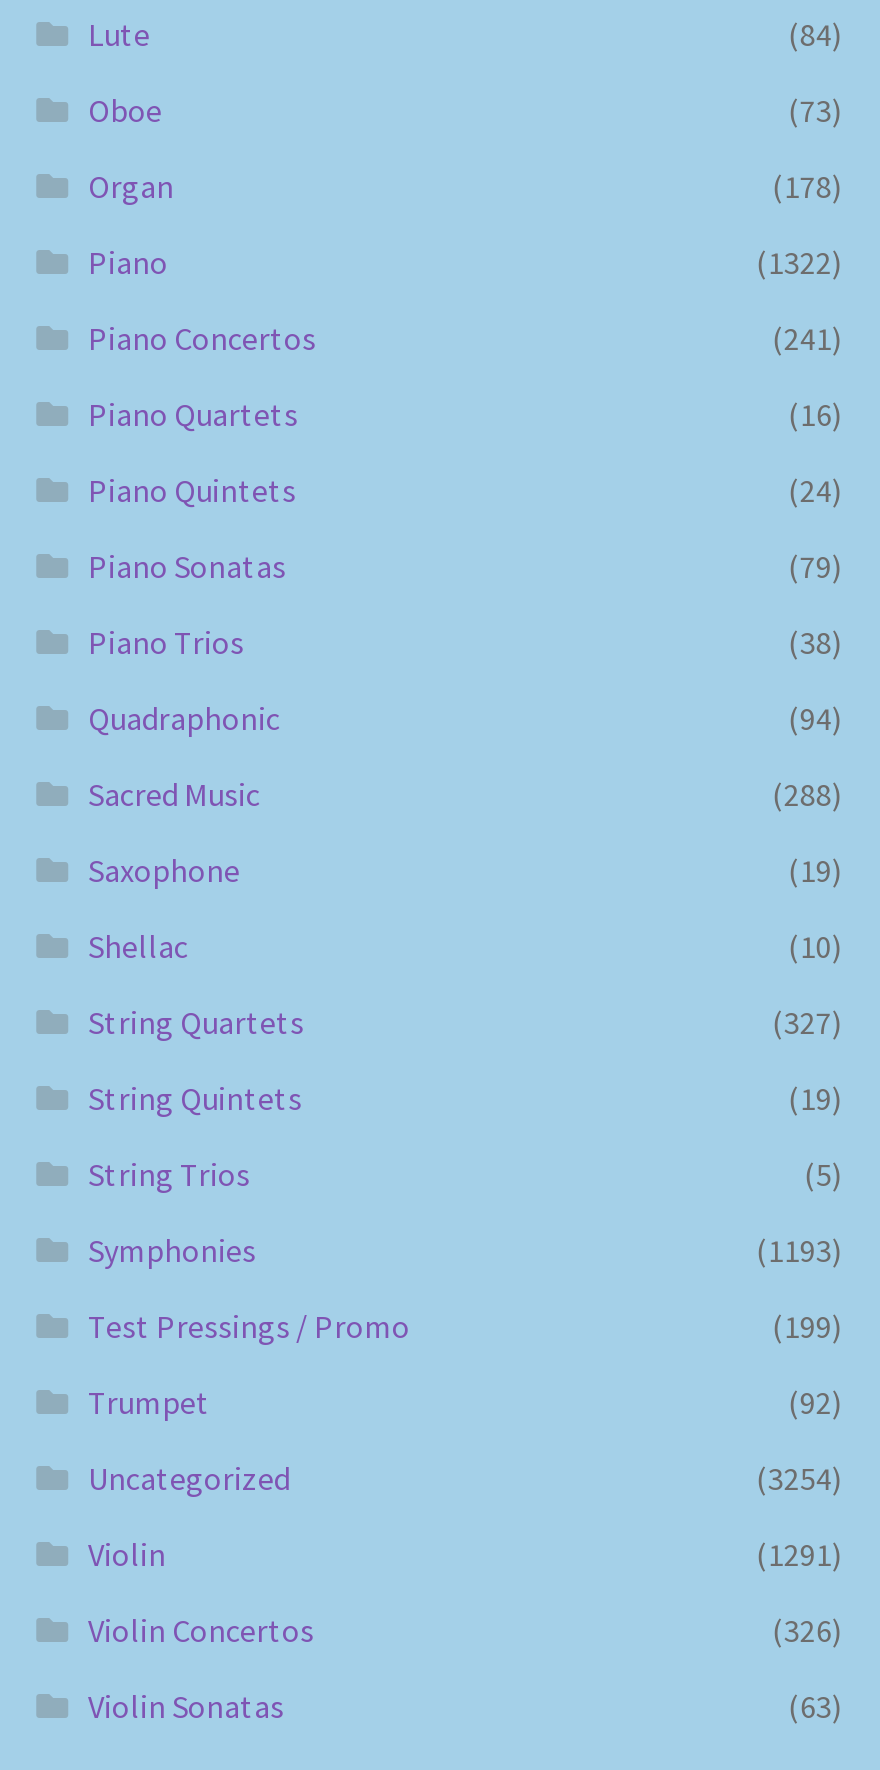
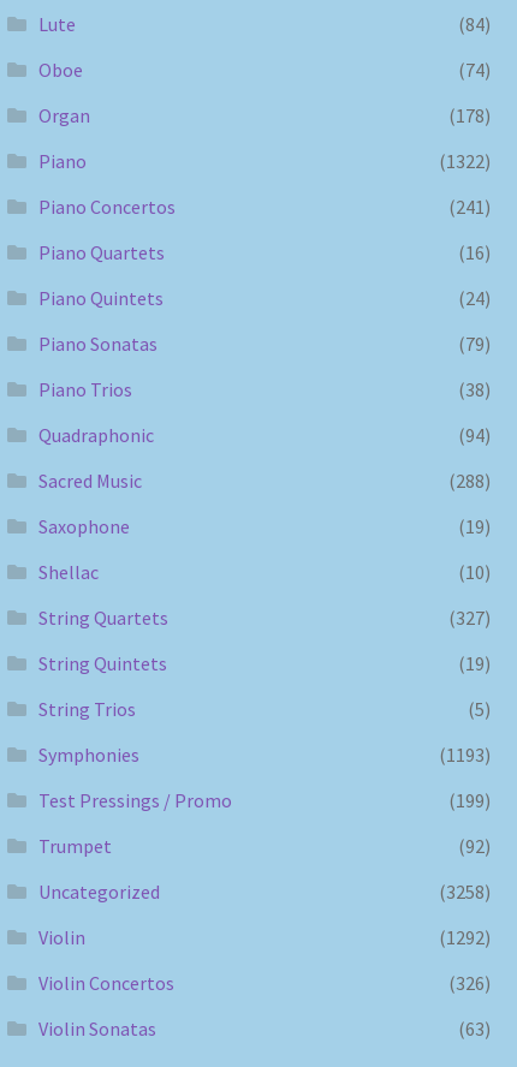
[788,90,842,130] (73) -> [459,58,491,82] (74)
[756,1458,842,1498] (3254) -> [439,879,491,903] (3258)
[756,1534,842,1574] (1291) -> [439,925,491,949] (1292)

